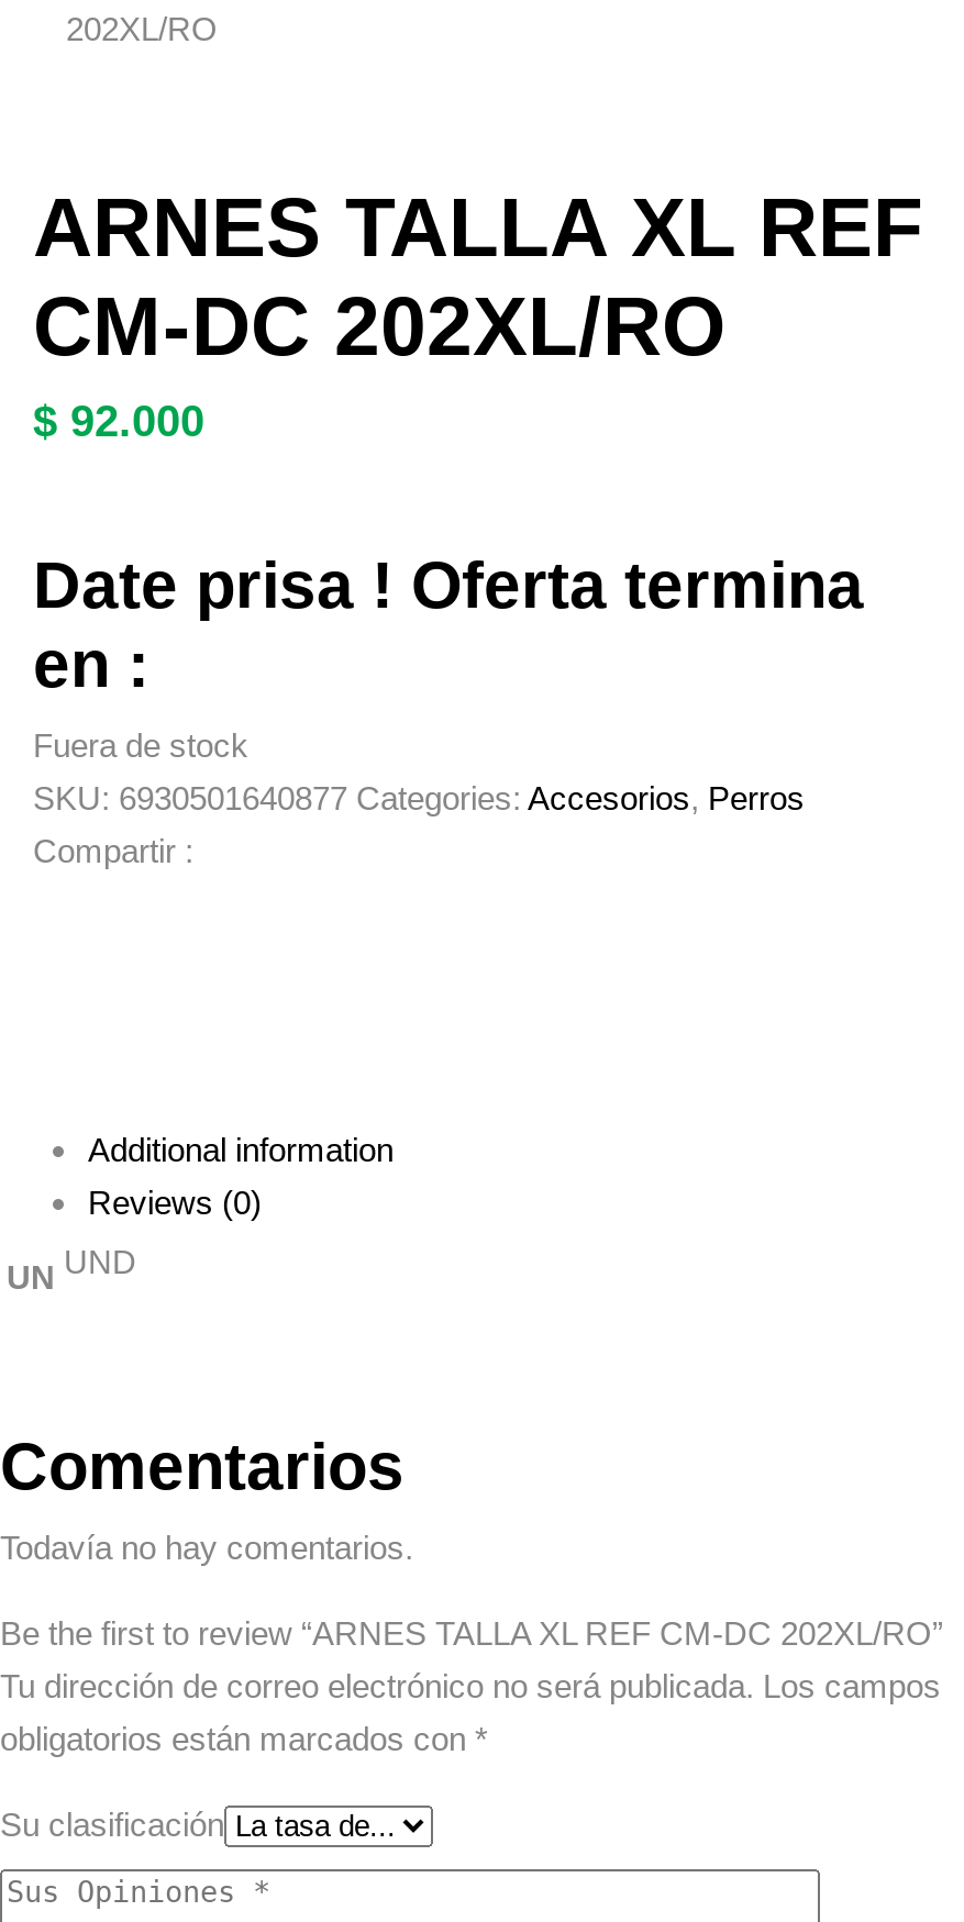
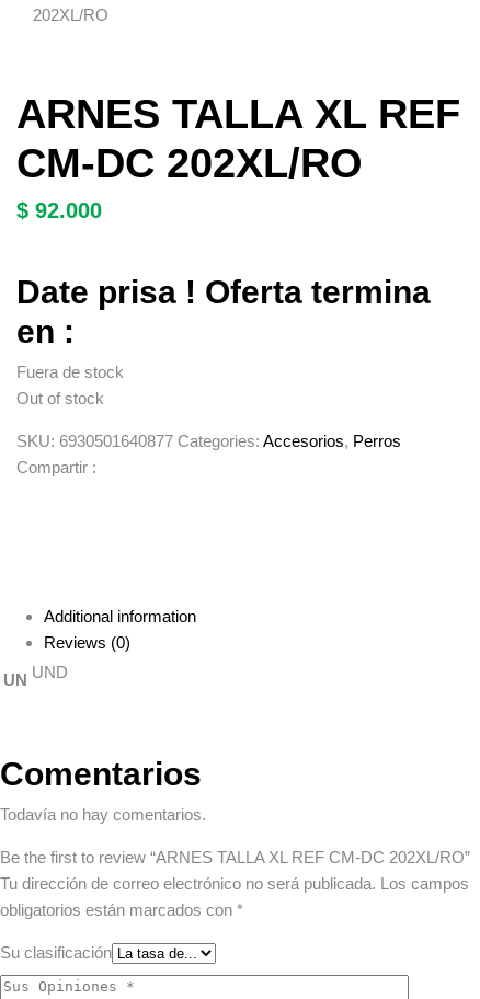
none -> [16,389,104,408] Out of stock

